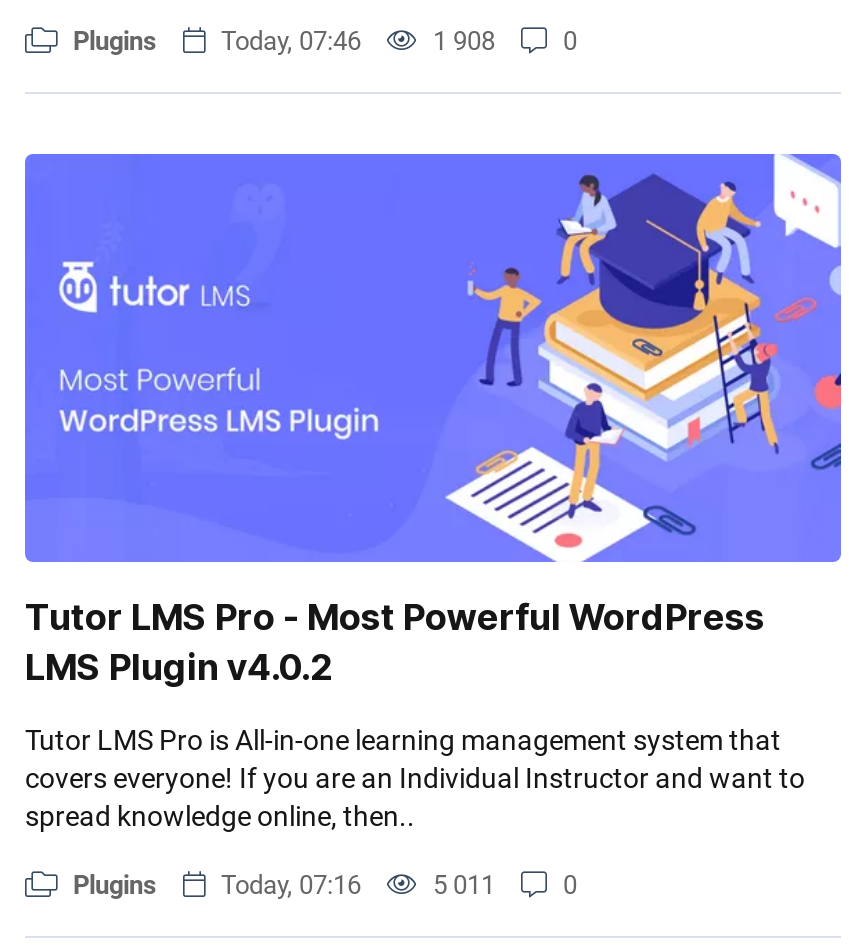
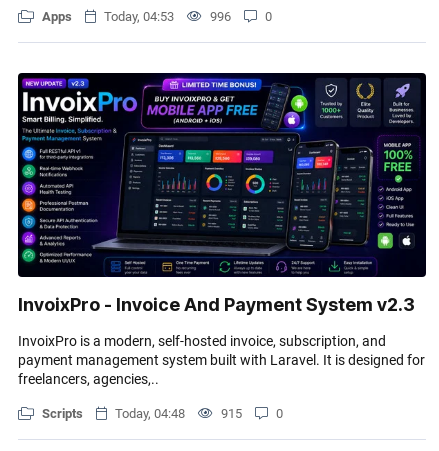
[73,26,495,56] Plugins | Today, 07:46 | 1 908 -> [42,9,231,24] Apps | Today, 04:53 | 996
[23,152,843,688] [image] | Tutor LMS Pro - Most Powerful WordPress | LMS Plugin v4.0.2 -> [17,72,427,315] [image] | InvoixPro - Invoice And Payment System v2.3
[25,724,805,832] Tutor LMS Pro is All-in-one learning management system that | covers everyone! If you are an Individual Instructor and want to | spread knowledge online, then.. -> [18,333,425,387] InvoixPro is a modern, self-hosted invoice, subscription, and | payment management system built with Laravel. It is designed for | freelancers, agencies,..
[73,870,495,900] Plugins | Today, 07:16 | 5 011 -> [42,406,242,421] Scripts | Today, 04:48 | 915

